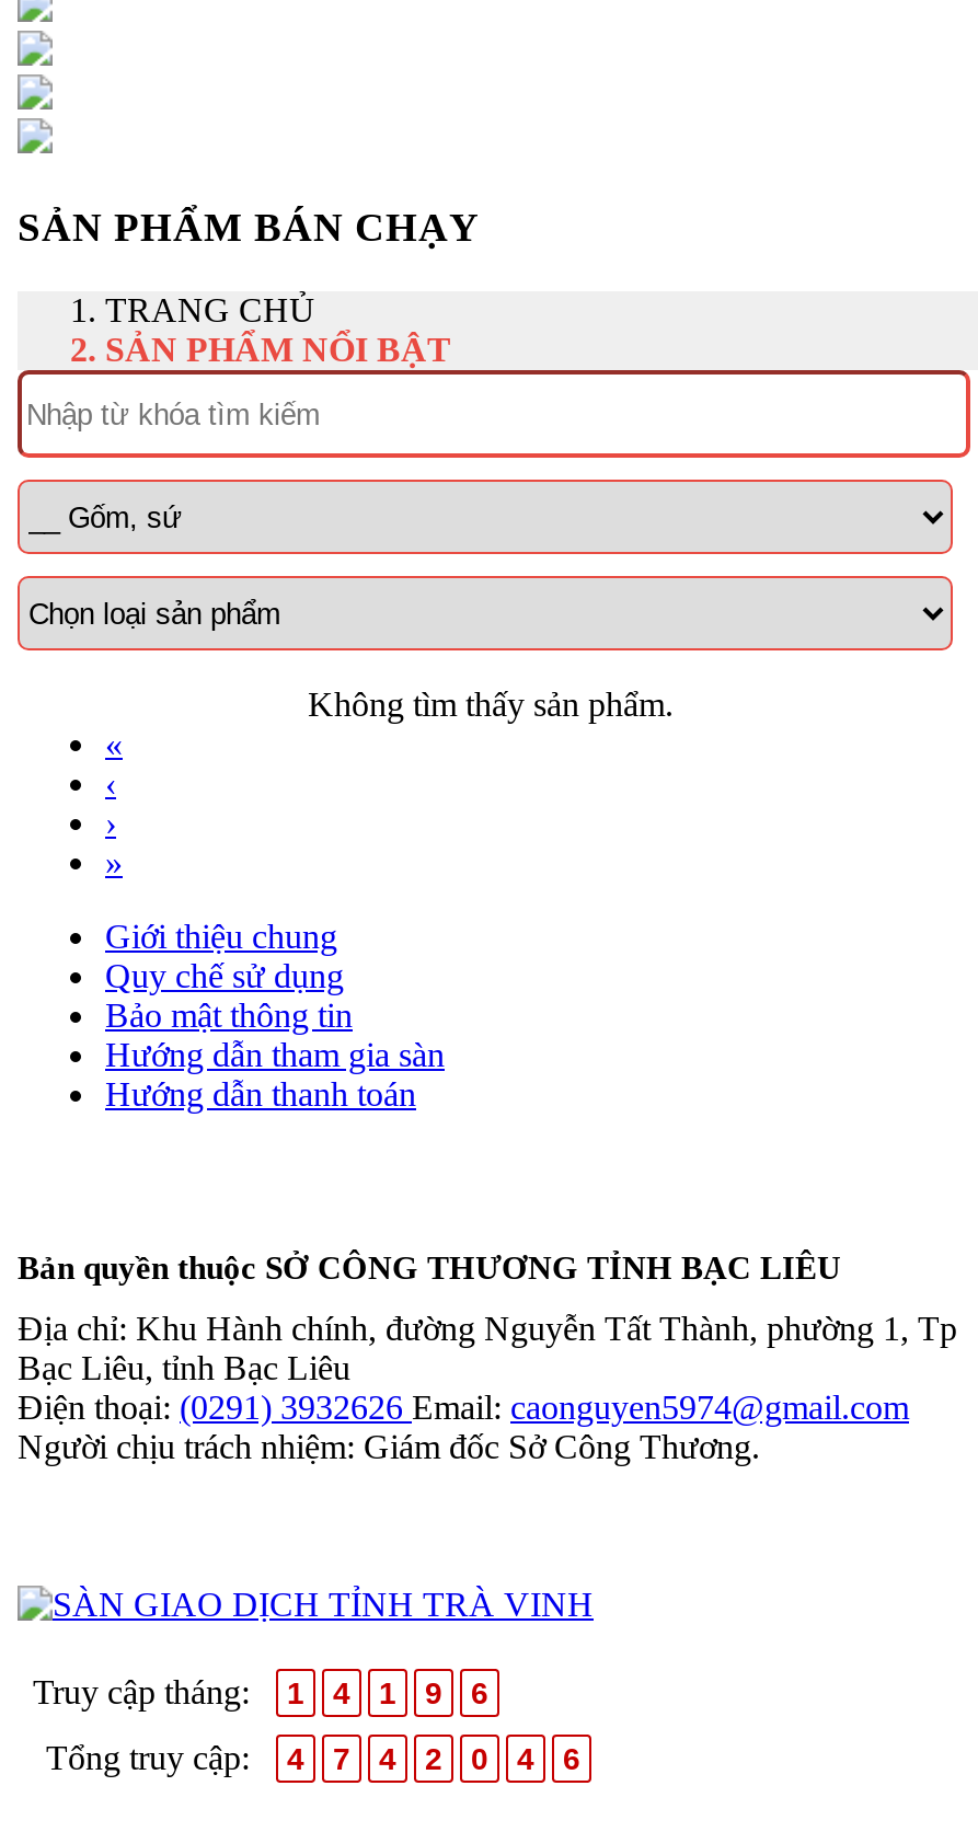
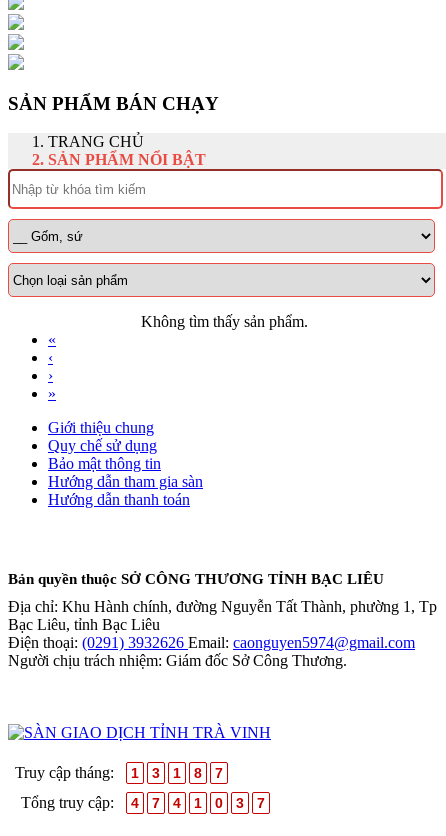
[333,1676,350,1711] 4 -> [152,765,160,781] 3
[425,1676,442,1711] 9 -> [194,765,202,781] 8
[471,1676,488,1711] 6 -> [215,765,223,781] 7
[425,1742,442,1777] 2 -> [194,795,202,811] 1
[517,1742,534,1777] 4 -> [236,795,244,811] 3
[563,1742,580,1777] 6 -> [257,795,265,811] 7

